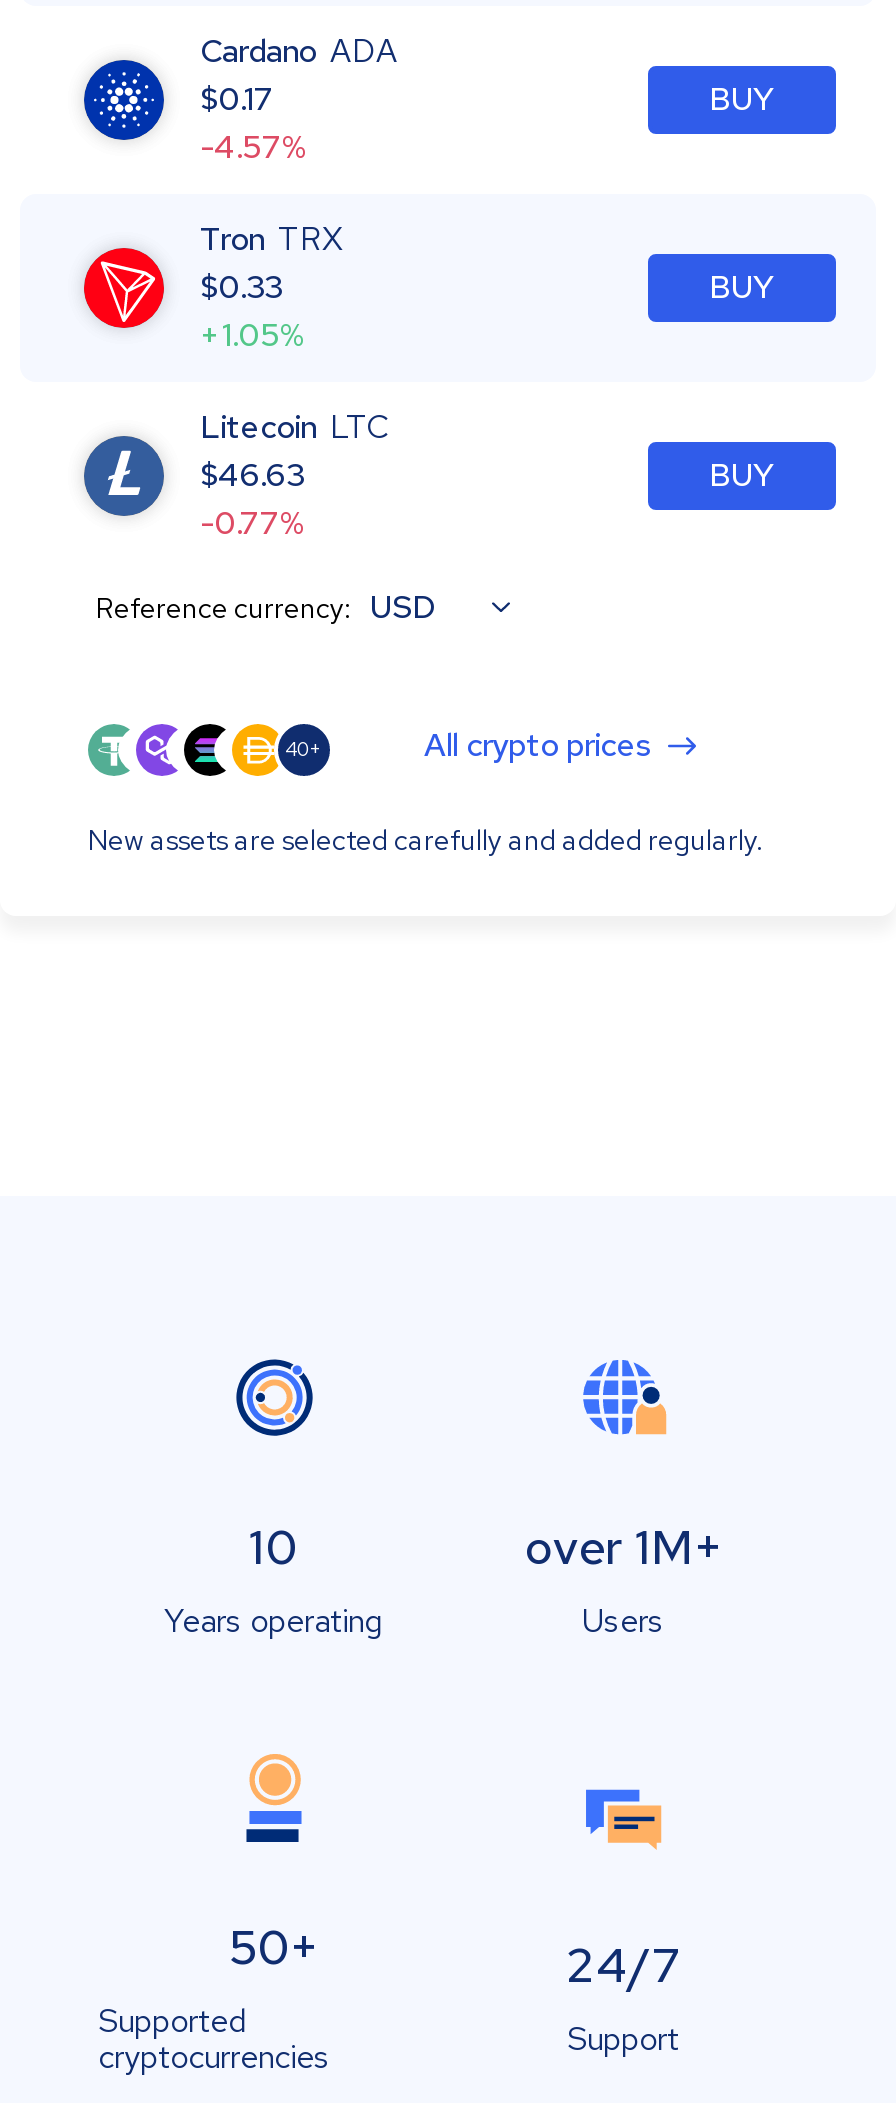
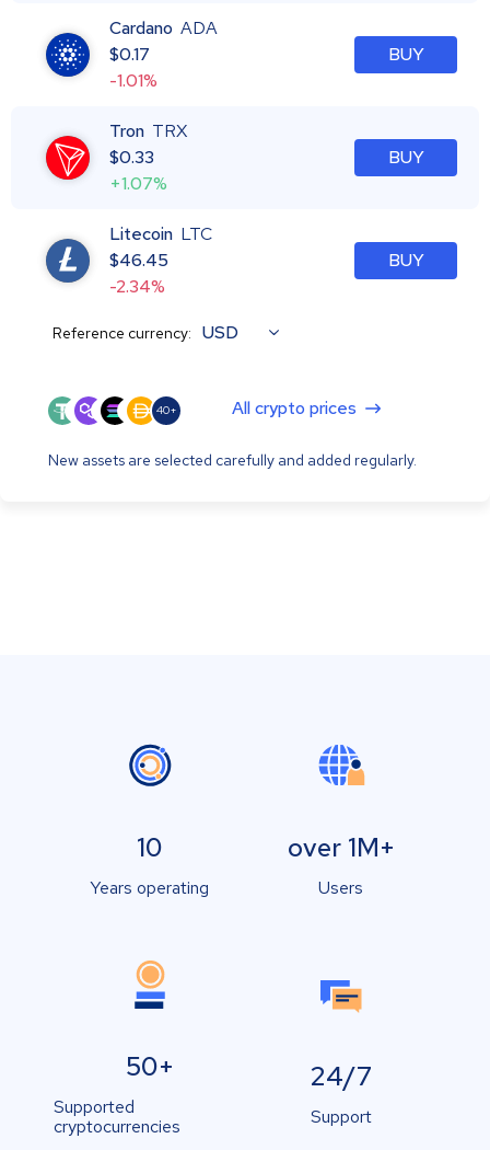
[200,126,308,168] -4.57% -> [109,69,157,92] -1.01%
[200,314,306,356] +1.05% -> [109,172,167,195] +1.07%
[200,454,304,496] $46.63 -> [109,248,168,271] $46.45
[200,502,306,544] -0.77% -> [109,275,165,298] -2.34%

